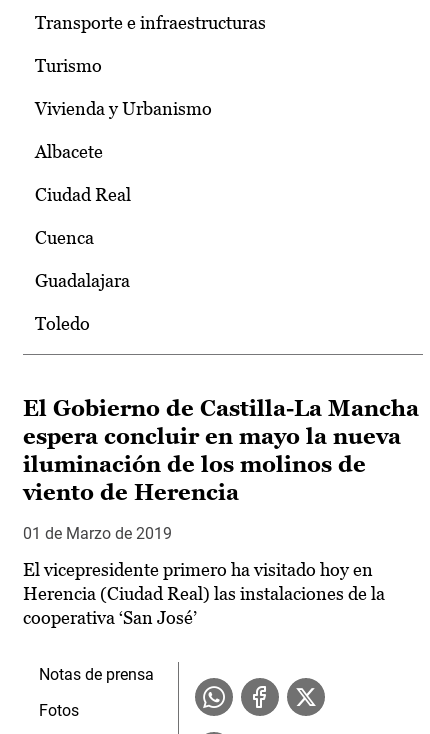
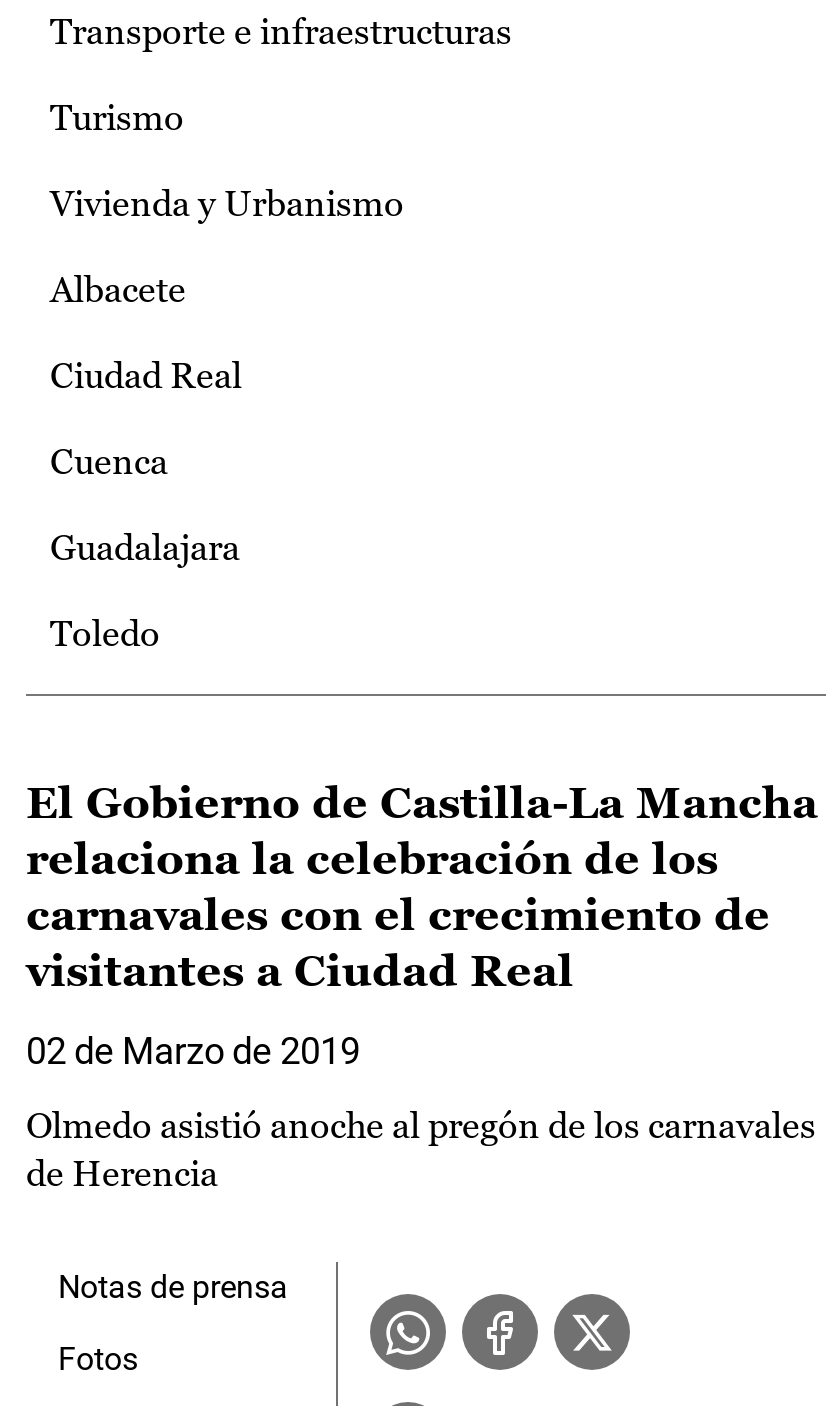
[23,424,401,505] espera concluir en mayo la nueva | iluminación de los molinos de | viento de Herencia -> [26,834,770,996] relaciona la celebración de los | carnavales con el crecimiento de | visitantes a Ciudad Real
[23,524,172,543] 01 de Marzo de 2019 -> [26,1030,360,1072] 02 de Marzo de 2019
[23,559,385,628] El vicepresidente primero ha visitado hoy en | Herencia (Ciudad Real) las instalaciones de la | cooperativa ‘San José’ -> [26,1104,816,1194] Olmedo asistió anoche al pregón de los carnavales | de Herencia

